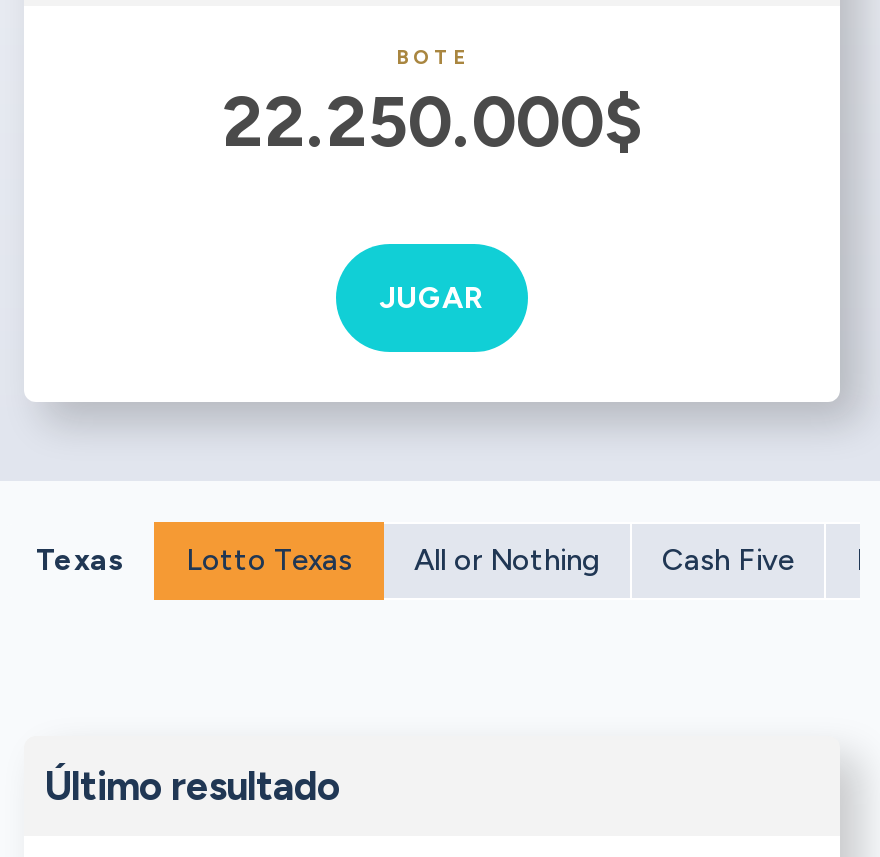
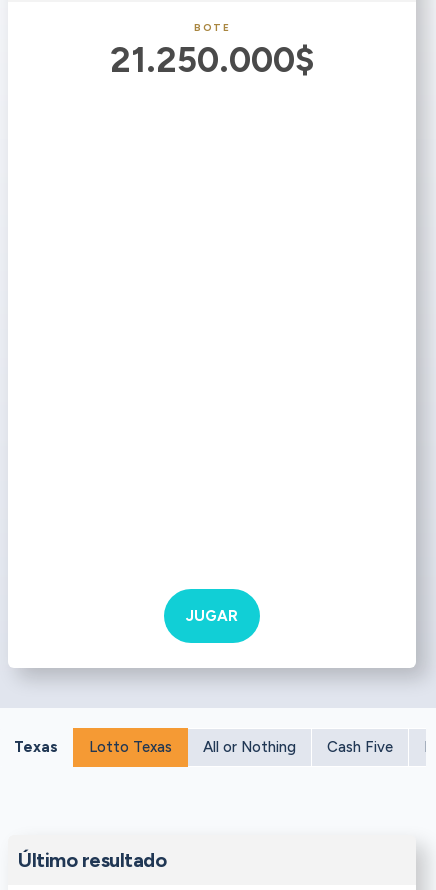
[222,79,642,163] 22.250.000$ -> [110,38,314,80] 21.250.000$

